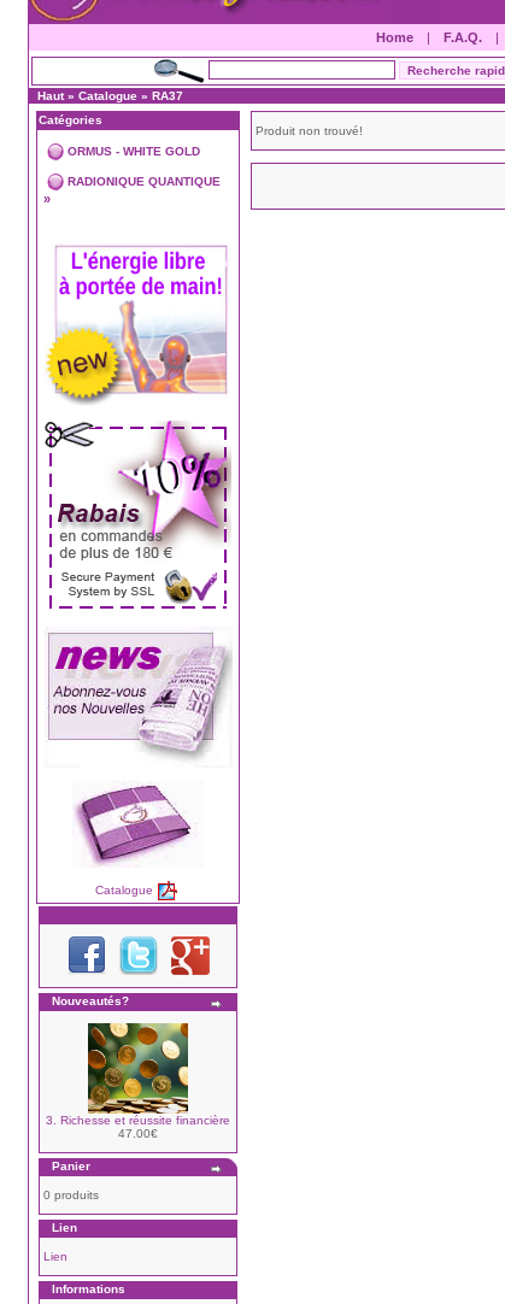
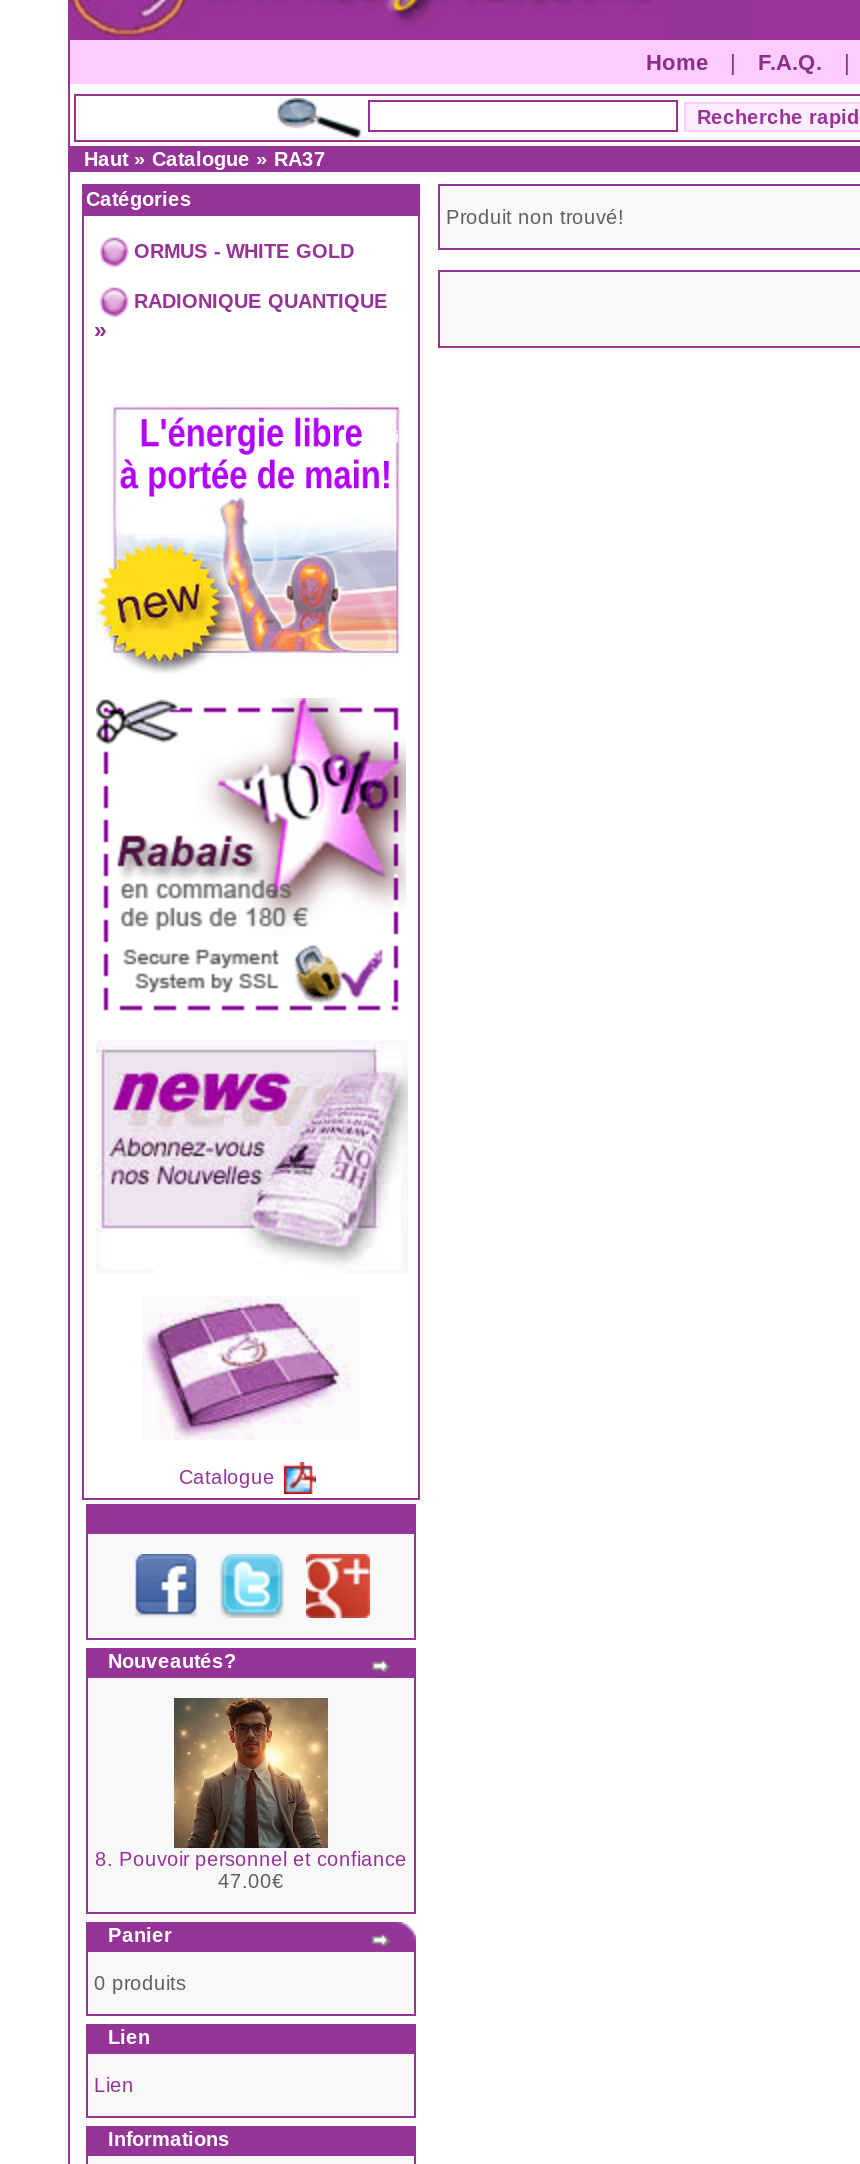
[46,1022,230,1127] [image] | 3. Richesse et réussite financière -> [95,1696,407,1870] [image] | 8. Pouvoir personnel et confiance

